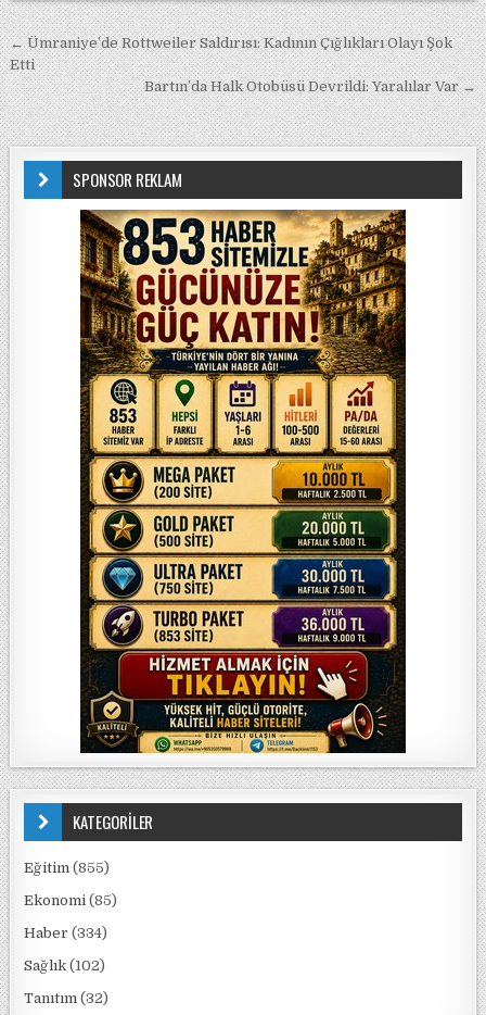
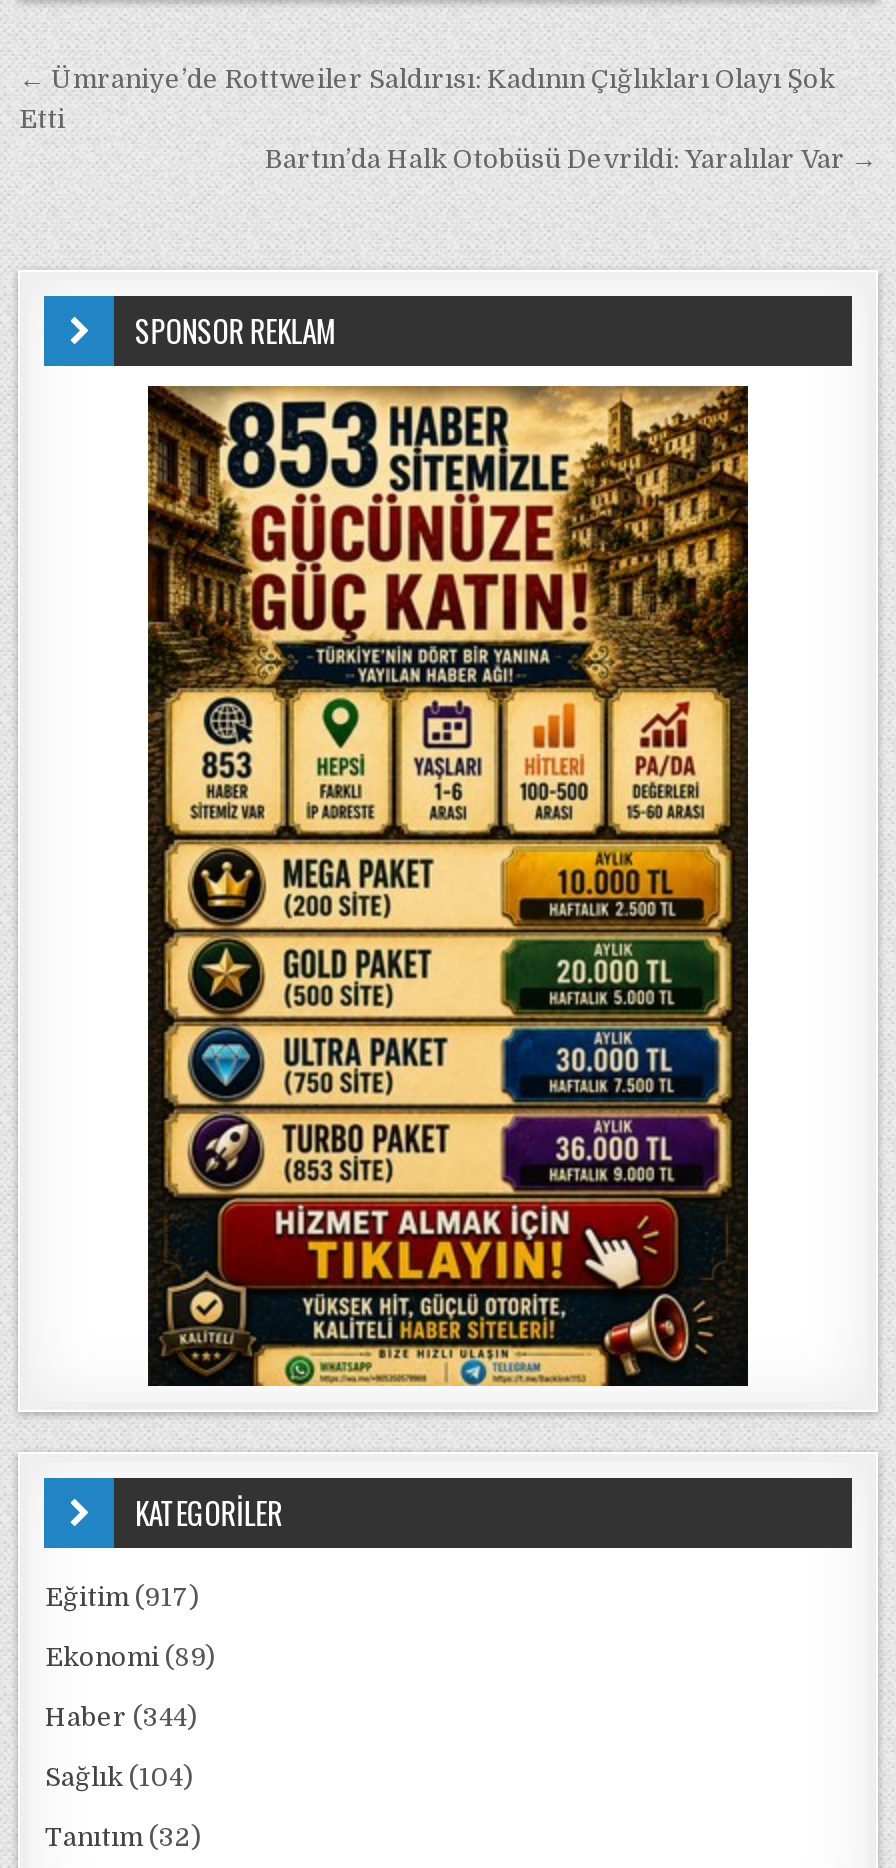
[24,860,110,876] Eğitim (855) -> [45,1582,199,1612] Eğitim (917)
[24,892,118,909] Ekonomi (85) -> [45,1642,215,1672] Ekonomi (89)
[24,925,108,941] Haber (334) -> [45,1702,197,1732] Haber (344)
[24,957,106,974] Sağlık (102) -> [45,1762,193,1792] Sağlık (104)

